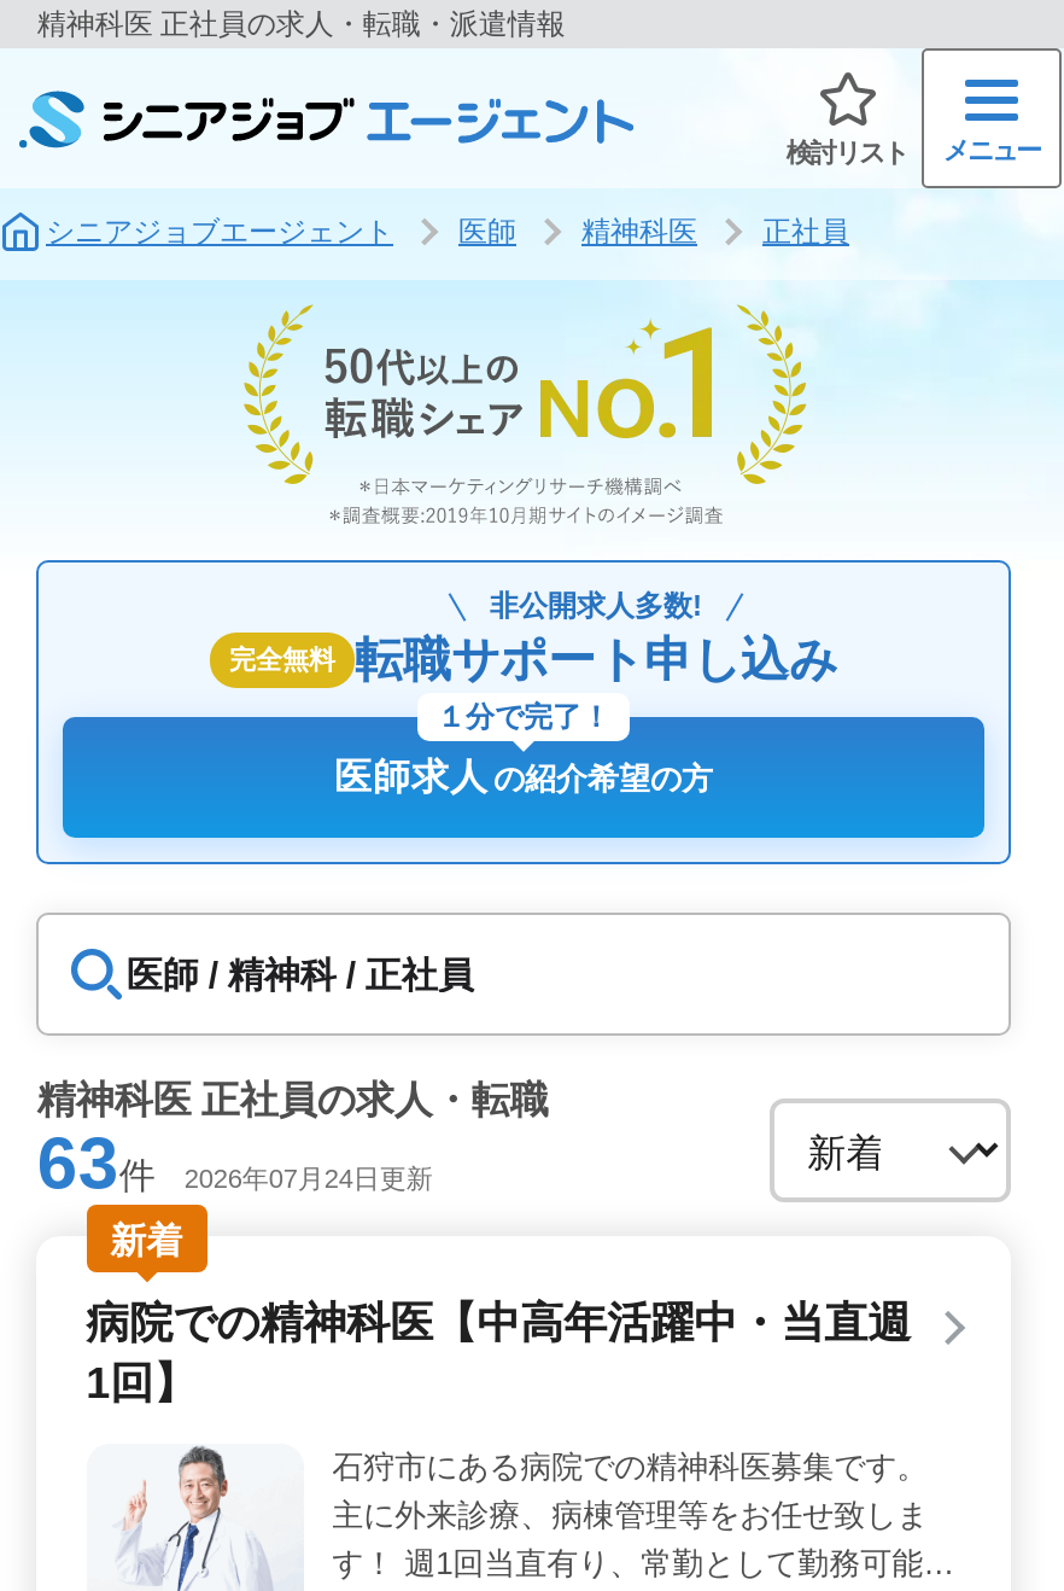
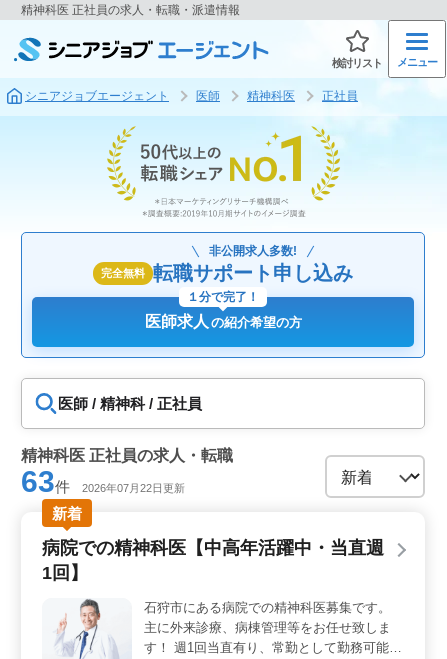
[37,1123,433,1202] 63件 2026年07月24日更新 -> [21,465,185,498] 63件 2026年07月22日更新

